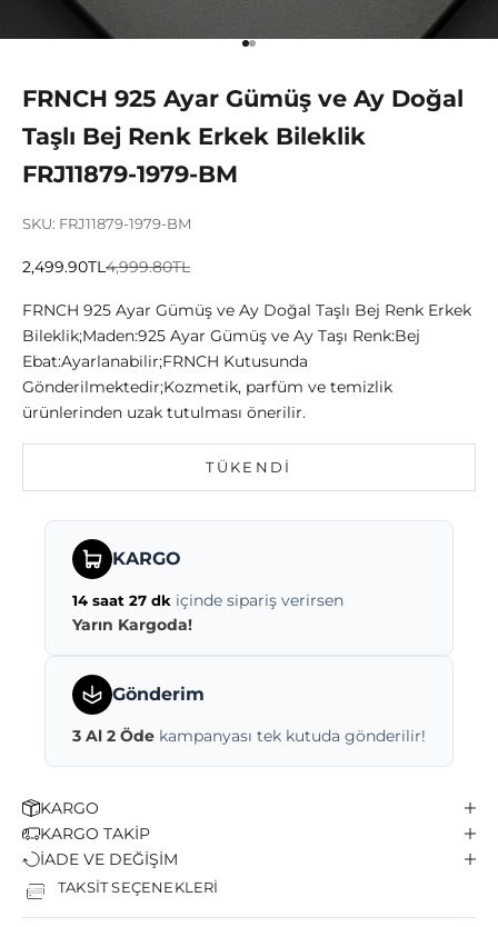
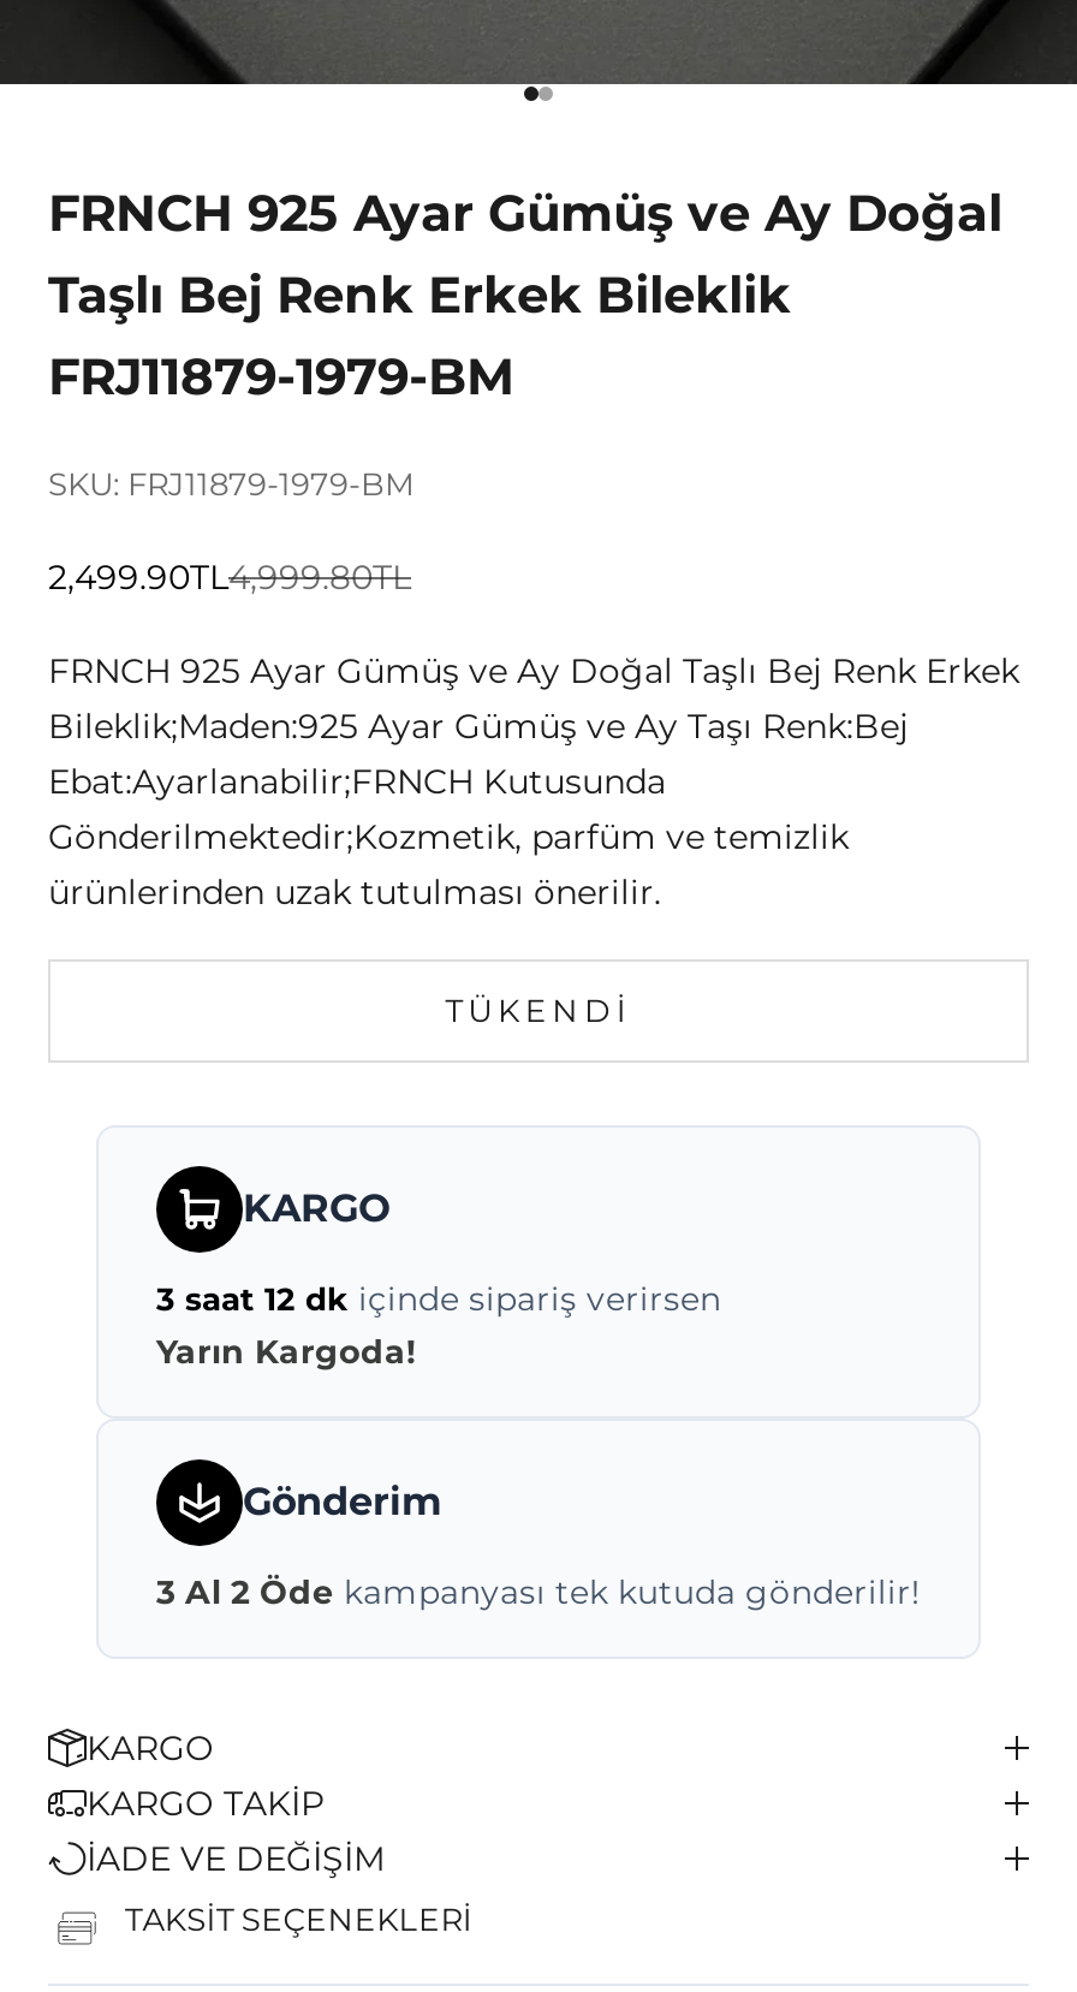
[72,591,343,609] 14 saat 27 dk içinde sipariş verirsen -> [156,1279,721,1318] 3 saat 12 dk içinde sipariş verirsen

